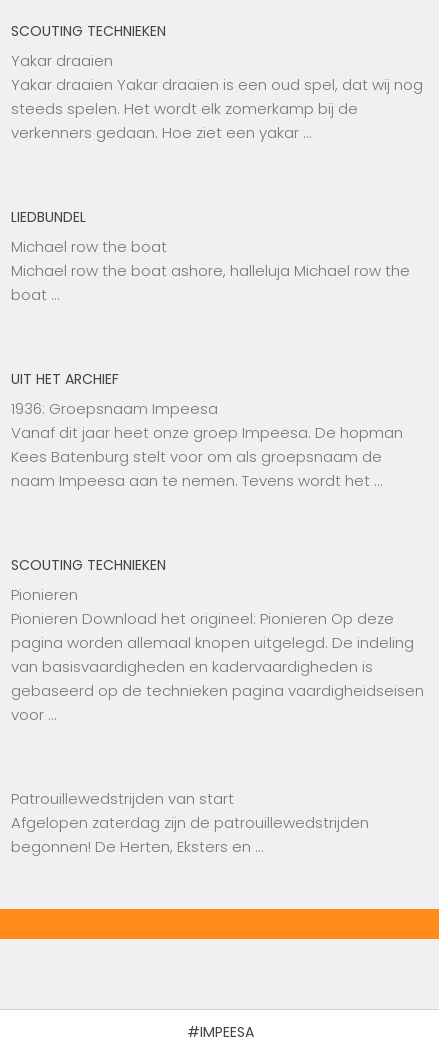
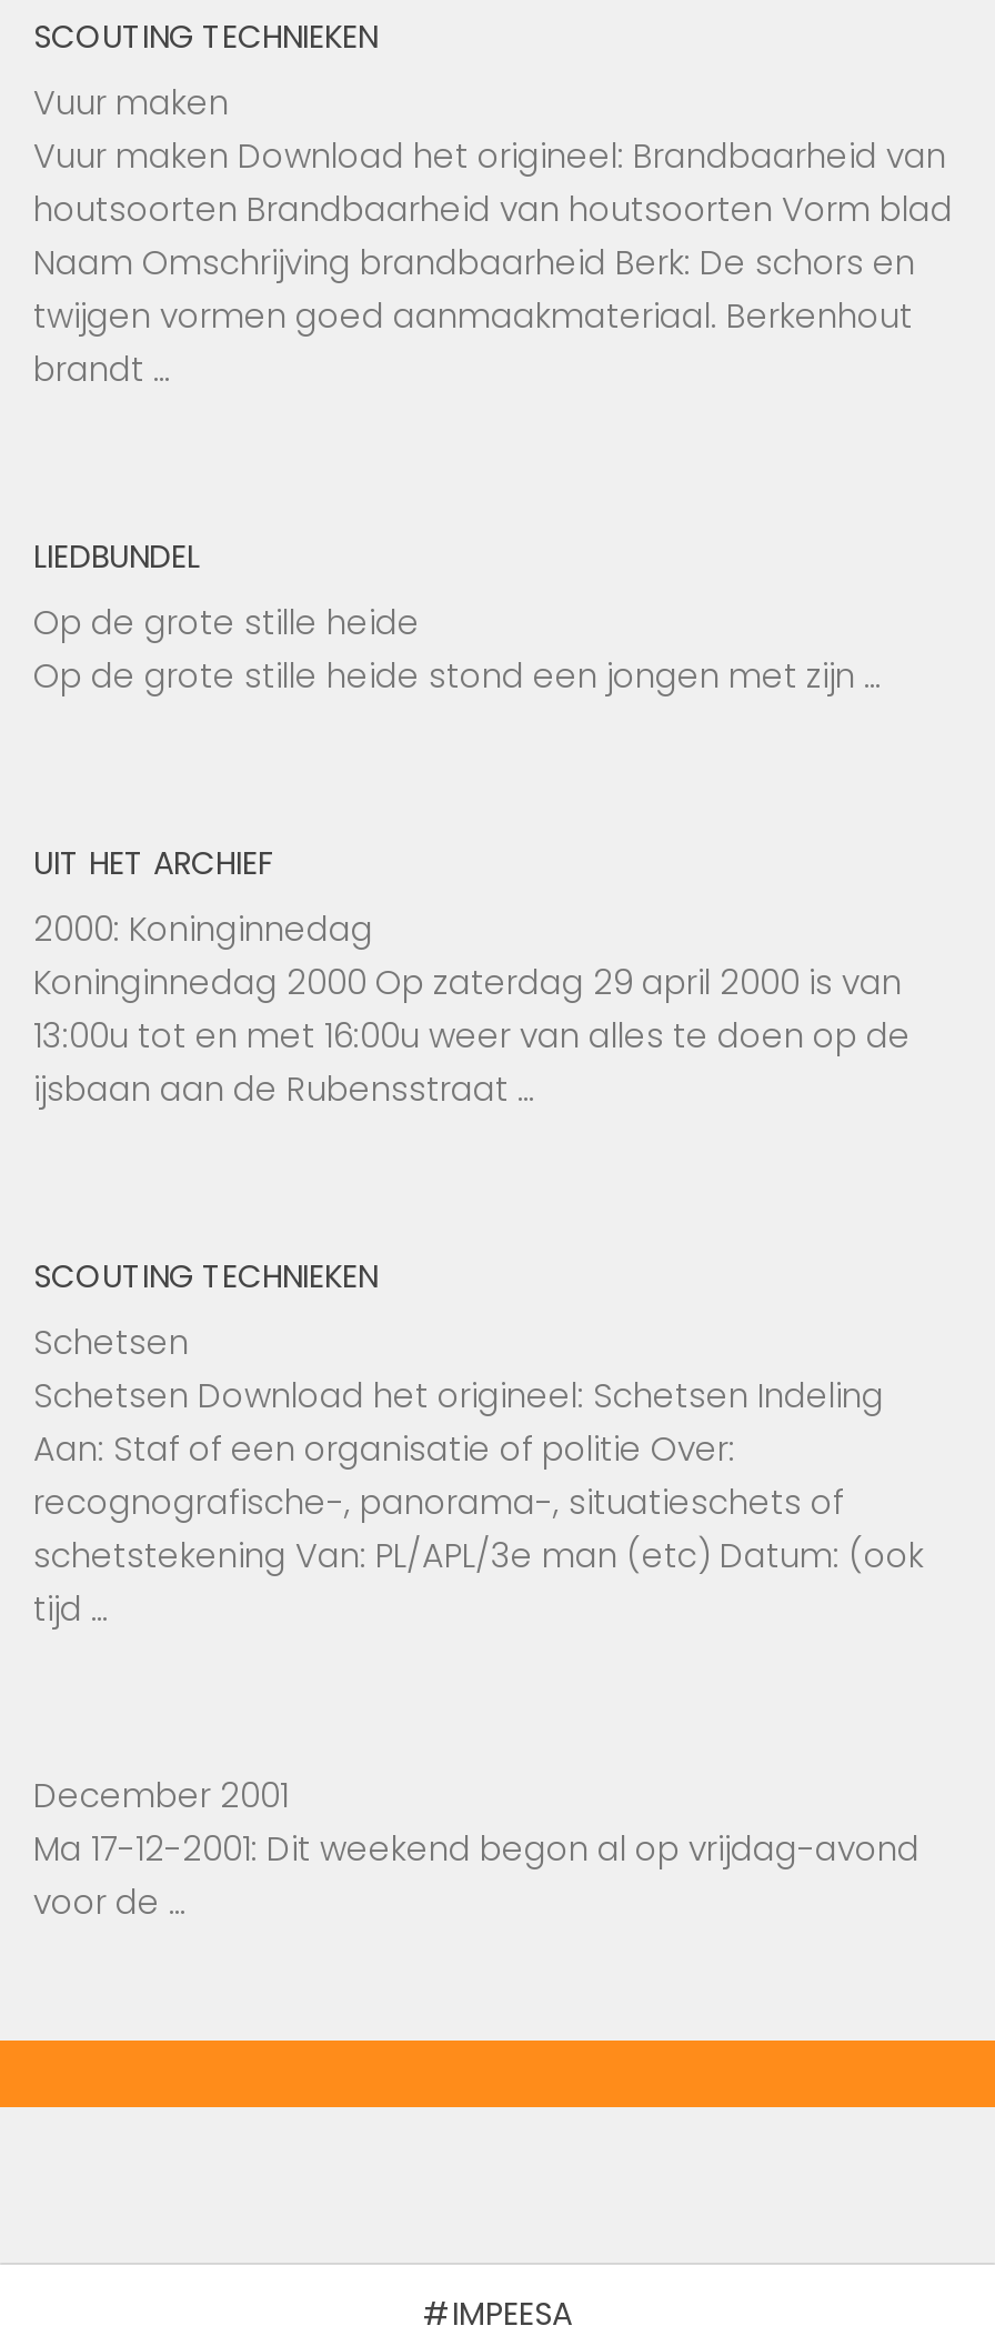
[11,50,423,143] Yakar draaien | Yakar draaien Yakar draaien is een oud spel, dat wij nog | steeds spelen. Het wordt elk zomerkamp bij de | verkenners gedaan. Hoe ziet een yakar … -> [33,79,953,393] Vuur maken | Vuur maken Download het origineel: Brandbaarheid van | houtsoorten Brandbaarheid van houtsoorten Vorm blad | Naam Omschrijving brandbaarheid Berk: De schors en | twijgen vormen goed aanmaakmateriaal. Berkenhout | brandt …
moved [11,207,86,227] -> [33,535,200,579]: LIEDBUNDEL
[11,236,410,305] Michael row the boat | Michael row the boat ashore, halleluja Michael row the | boat … -> [33,599,882,699] Op de grote stille heide | Op de grote stille heide stond een jongen met zijn …
[11,398,403,491] 1936: Groepsnaam Impeesa | Vanaf dit jaar heet onze groep Impeesa. De hopman | Kees Batenburg stelt voor om als groepsnaam de | naam Impeesa aan te nemen. Tevens wordt het … -> [33,906,911,1112] 2000: Koninginnedag | Koninginnedag 2000 Op zaterdag 29 april 2000 is van | 13:00u tot en met 16:00u weer van alles te doen op de | ijsbaan aan de Rubensstraat …
[11,584,424,725] Pionieren | Pionieren Download het origineel: Pionieren Op deze | pagina worden allemaal knopen uitgelegd. De indeling | van basisvaardigheden en kadervaardigheden is | gebaseerd op de technieken pagina vaardigheidseisen | voor … -> [33,1319,924,1632] Schetsen | Schetsen Download het origineel: Schetsen Indeling | Aan: Staf of een organisatie of politie Over: | recognografische-, panorama-, situatieschets of | schetstekening Van: PL/APL/3e man (etc) Datum: (ook | tijd …
[11,788,369,857] Patrouillewedstrijden van start | Afgelopen zaterdag zijn de patrouillewedstrijden | begonnen! De Herten, Eksters en … -> [33,1772,919,1925] December 2001 | Ma 17-12-2001: Dit weekend begon al op vrijdag-avond | voor de …

